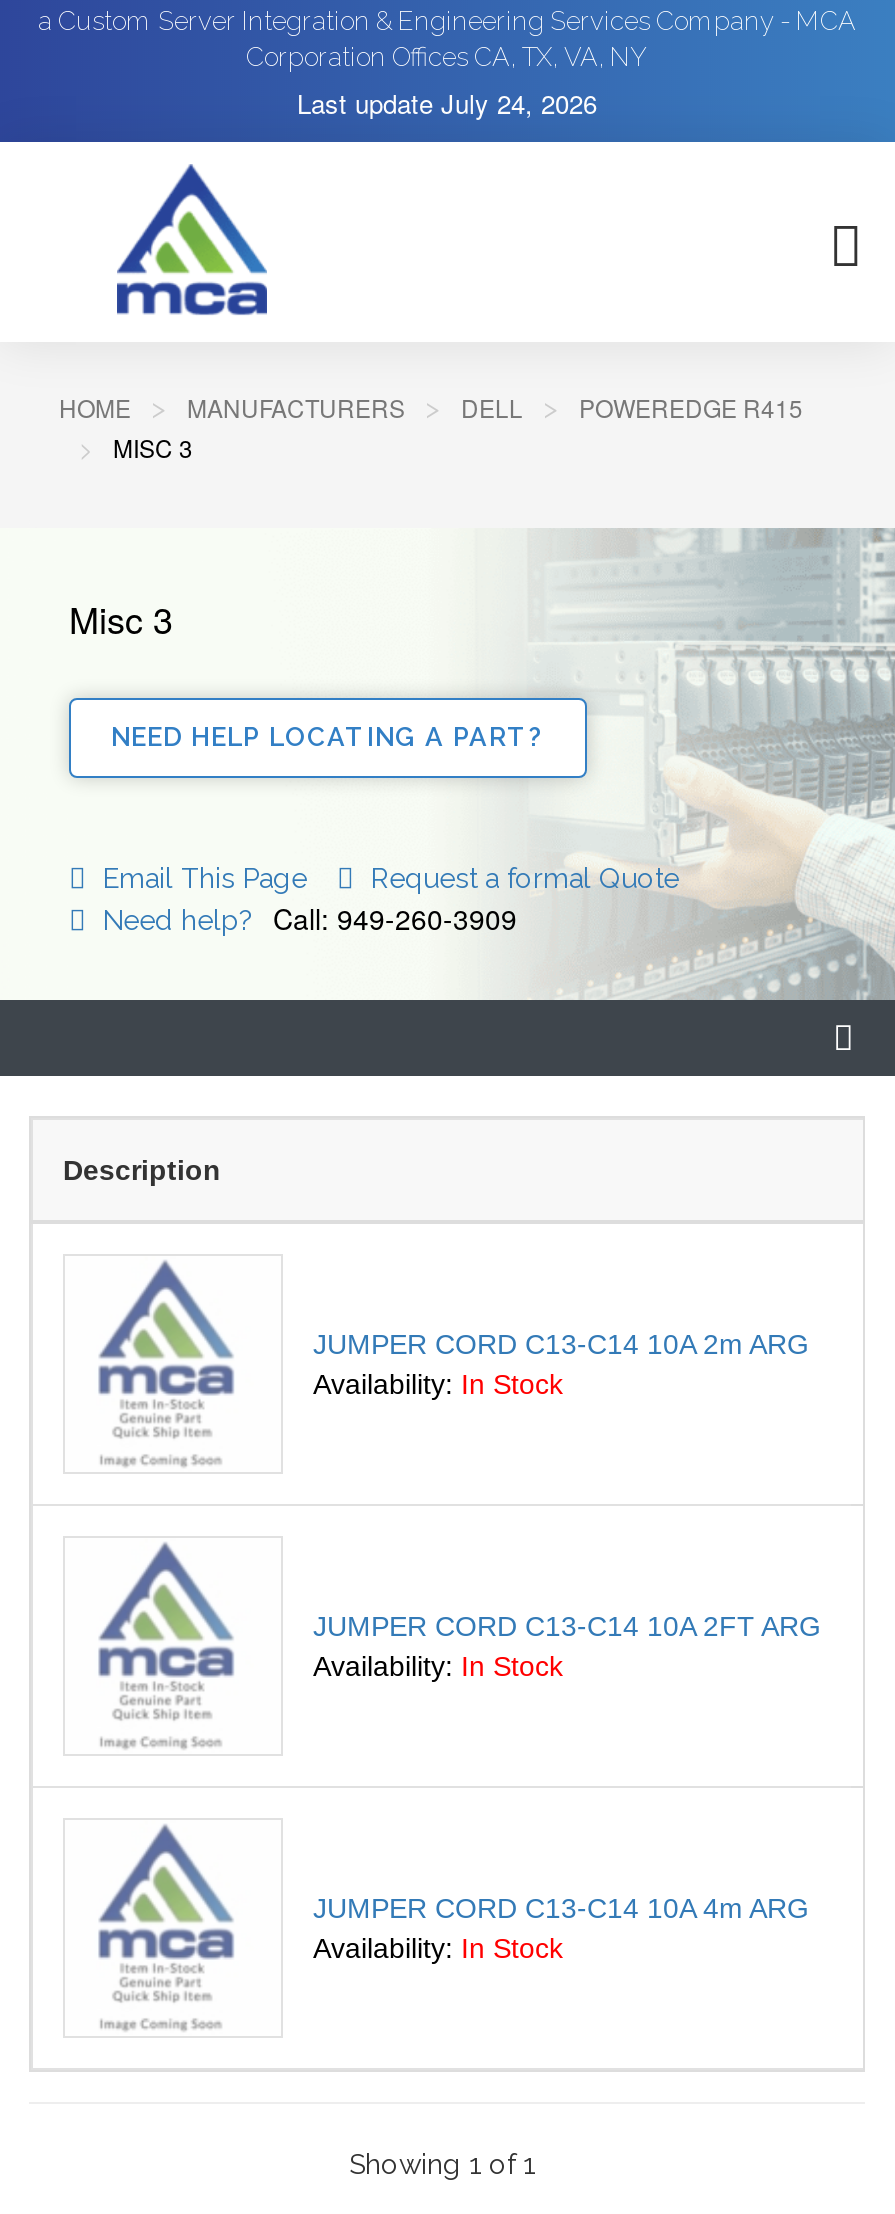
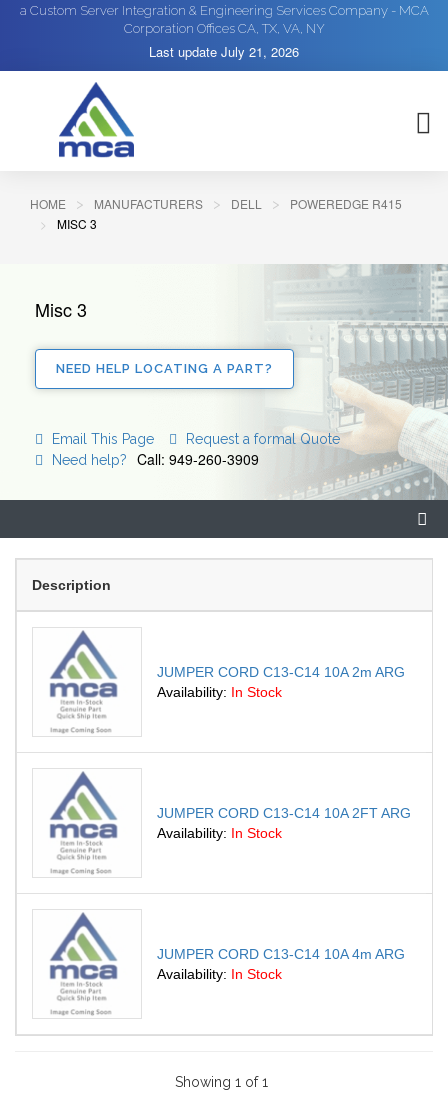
[297,84,597,122] Last update July 24, 2026 -> [149,42,299,61] Last update July 21, 2026

